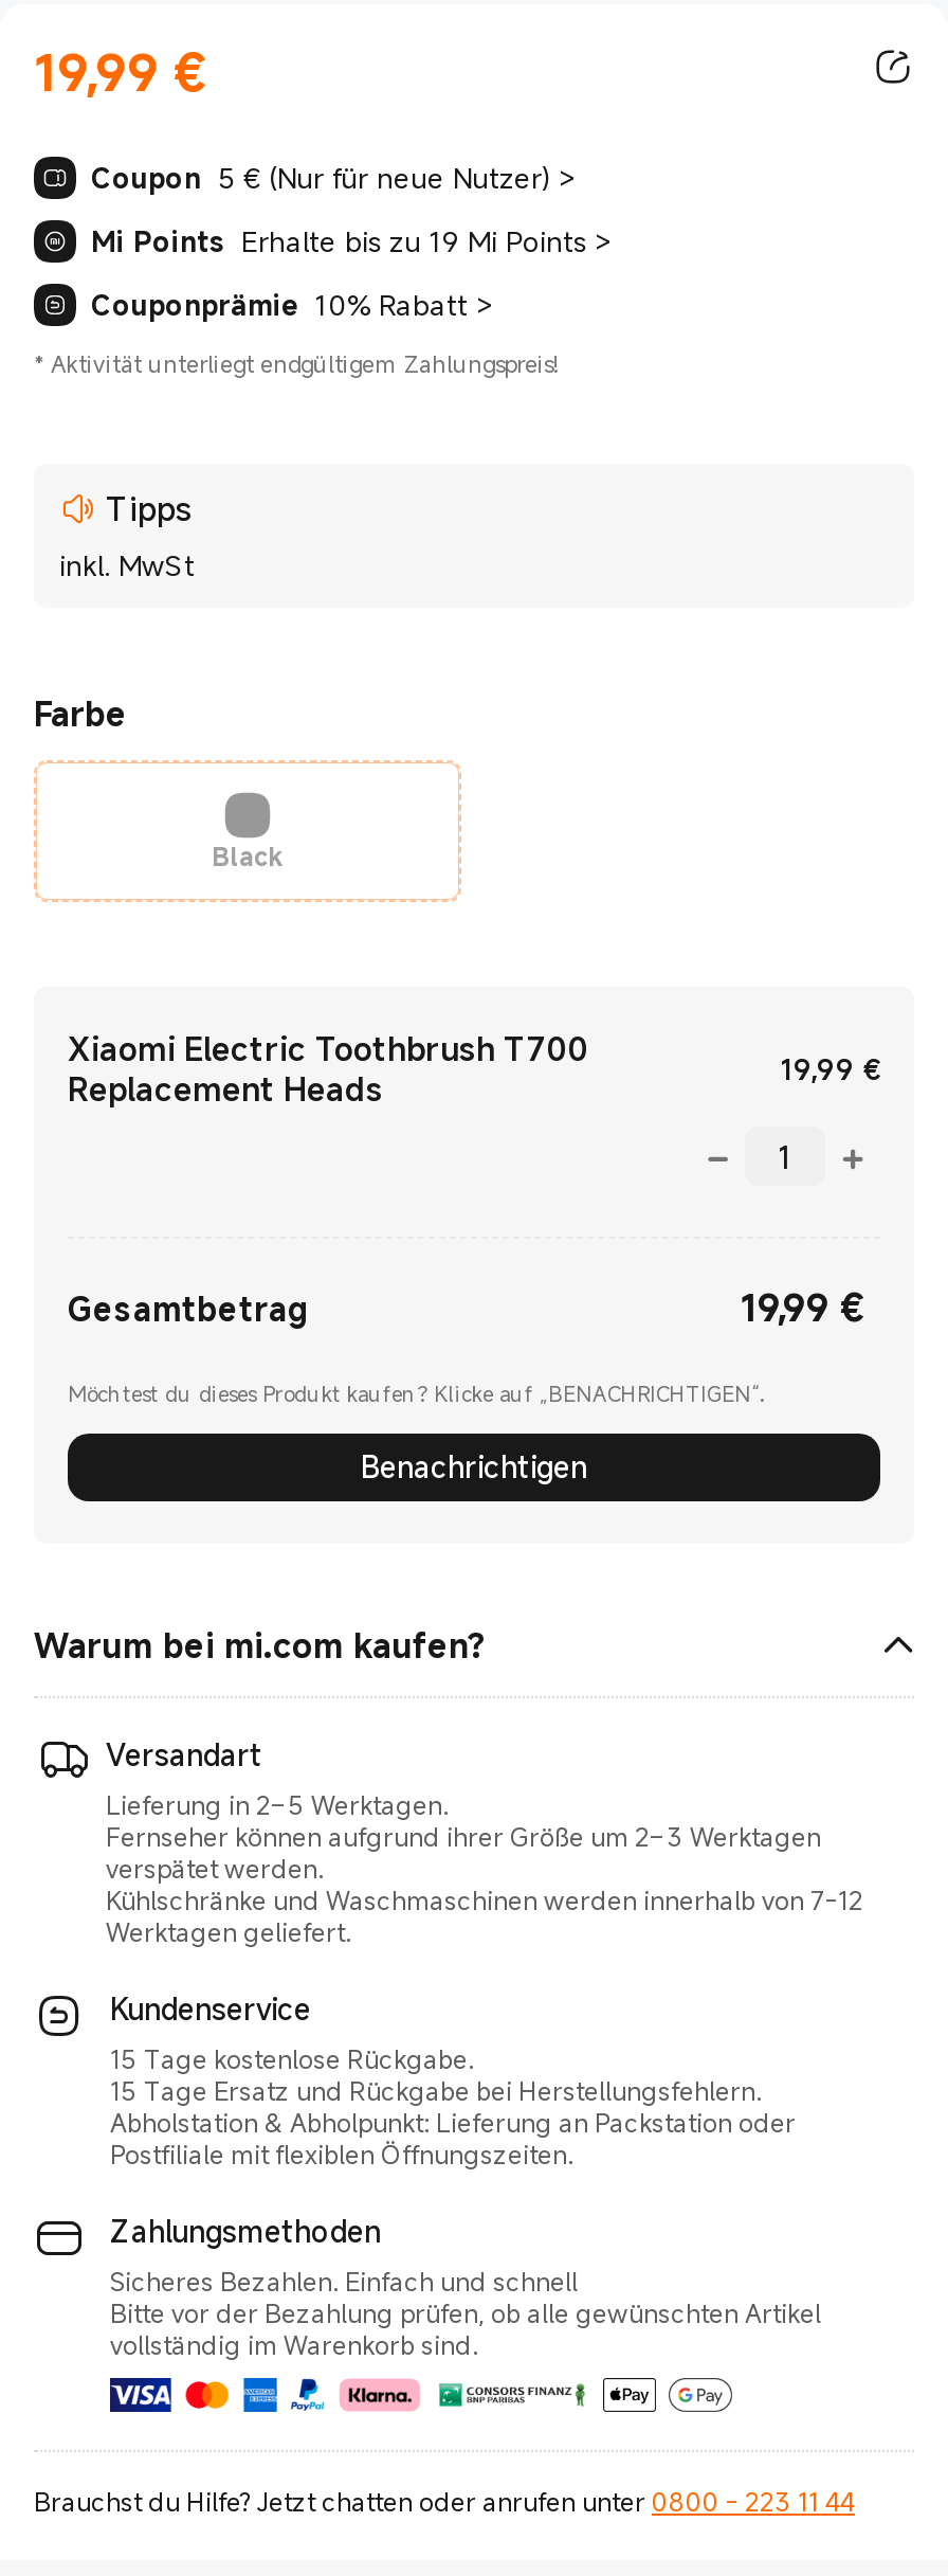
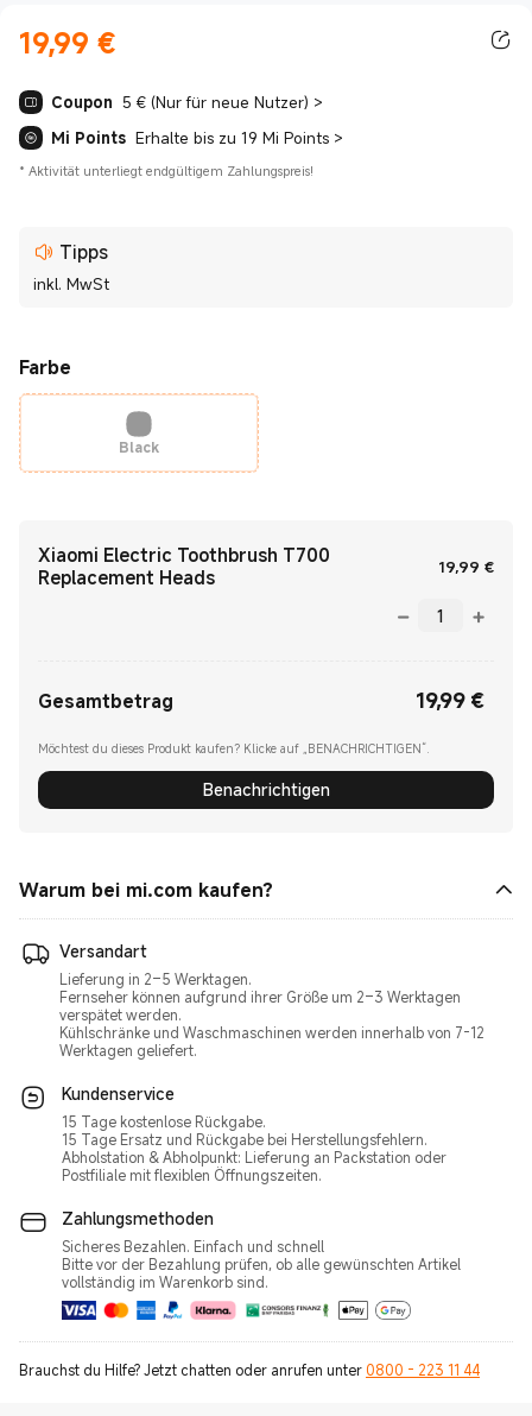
[91,286,493,324] Couponprämie 10% Rabatt > -> none

